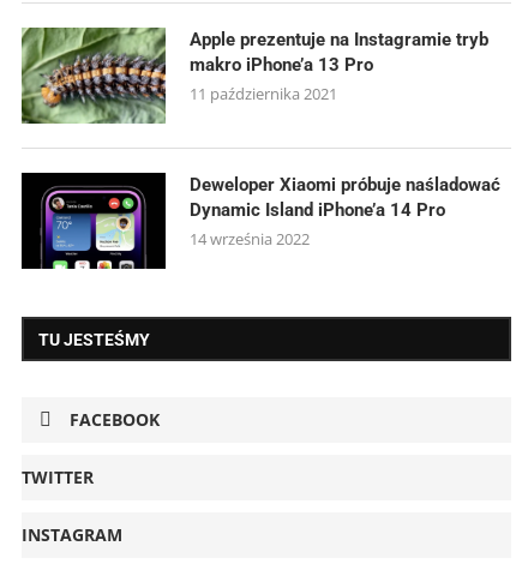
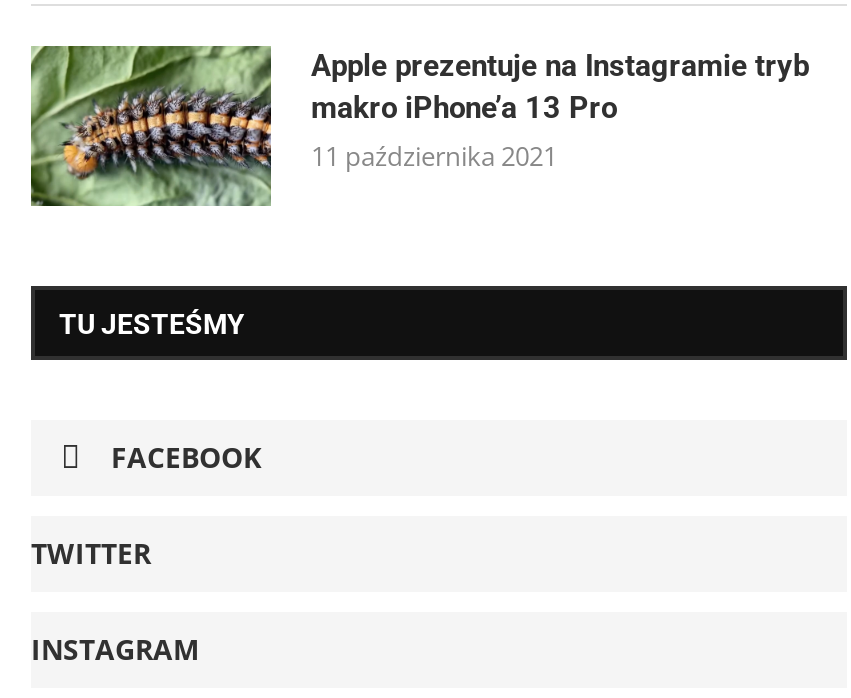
[20,174,500,270] [image] | Deweloper Xiaomi próbuje naśladować | Dynamic Island iPhone’a 14 Pro | 14 września 2022 -> none

